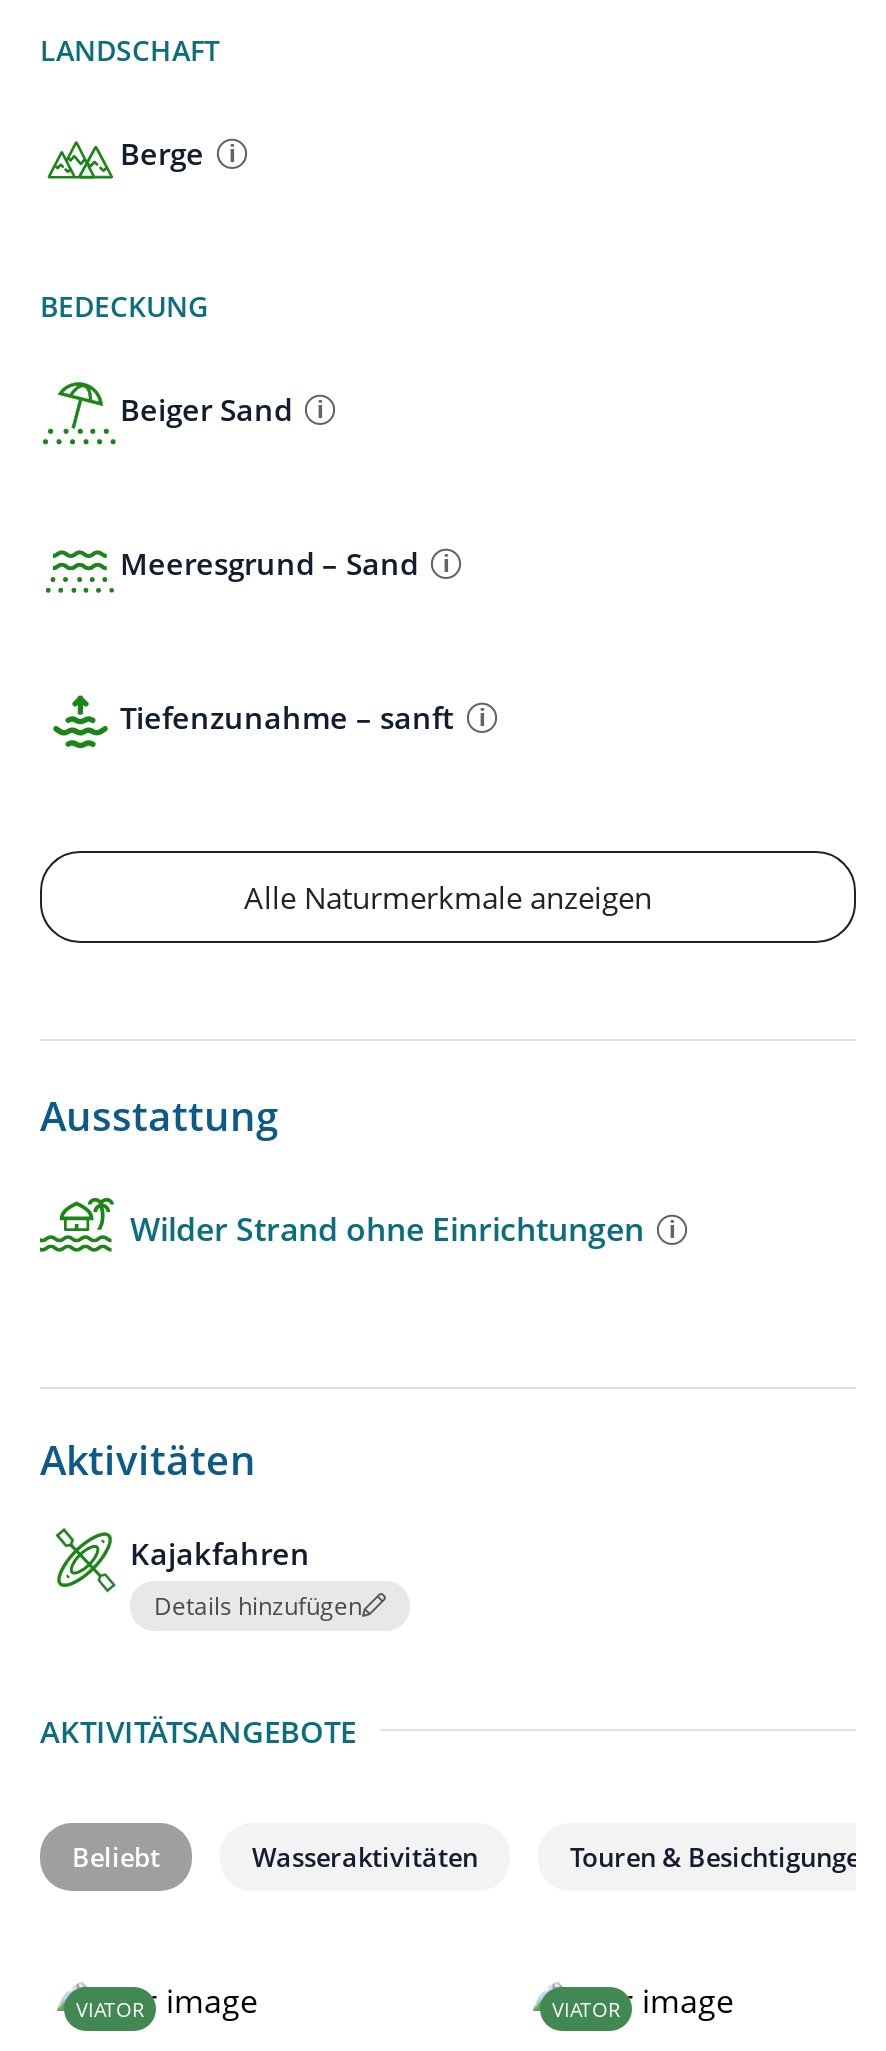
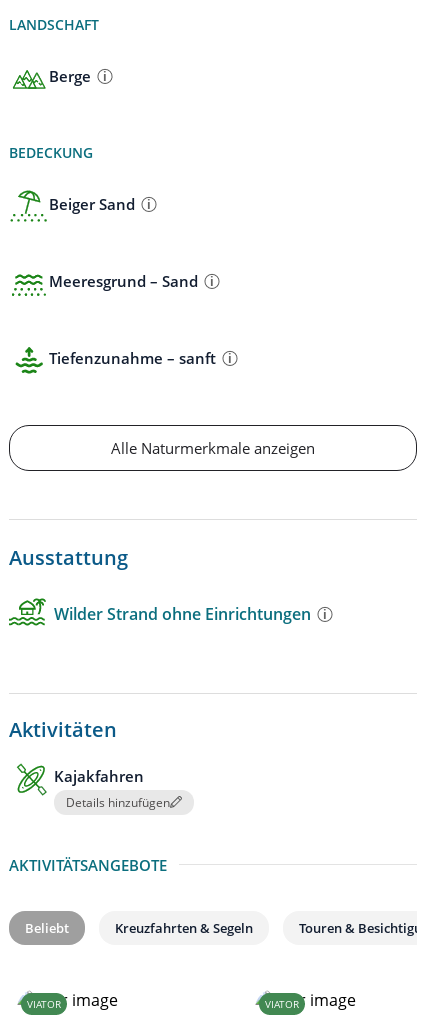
[252,1839,478,1875] Wasseraktivitäten -> [115,919,253,937] Kreuzfahrten & Segeln

